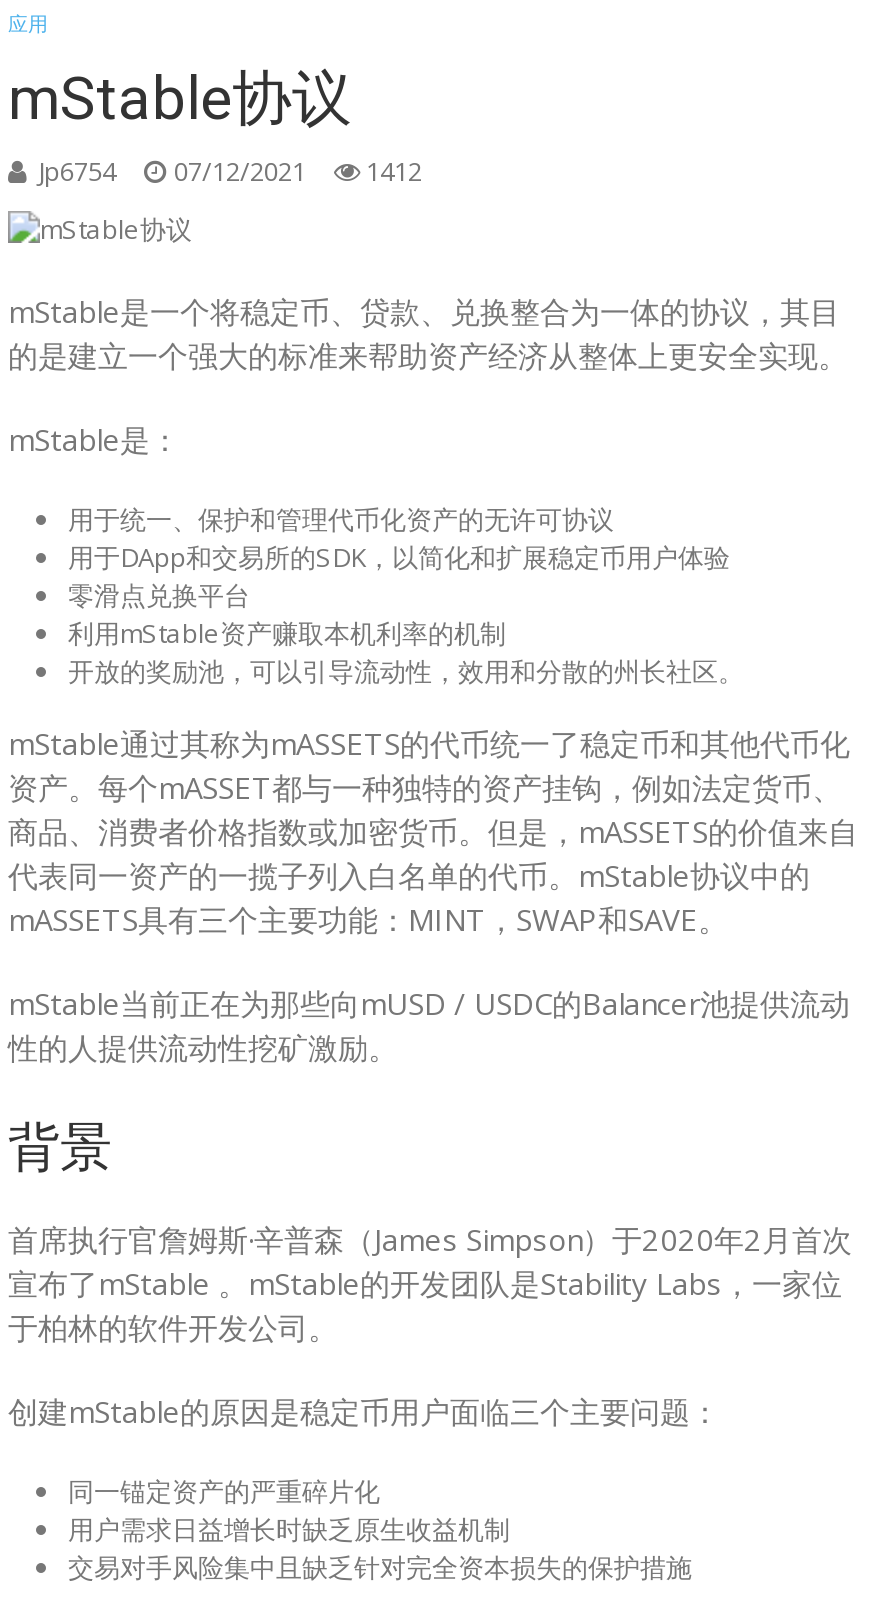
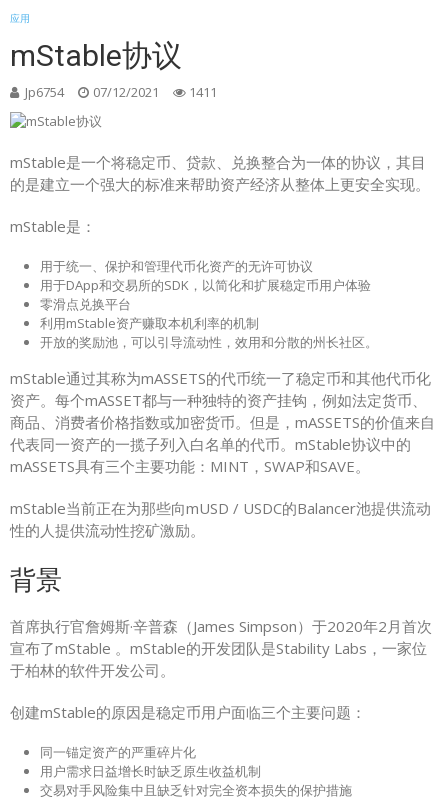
[38,153,422,189] Jp6754 07/12/2021 1412 -> [25,83,217,101] Jp6754 07/12/2021 1411

